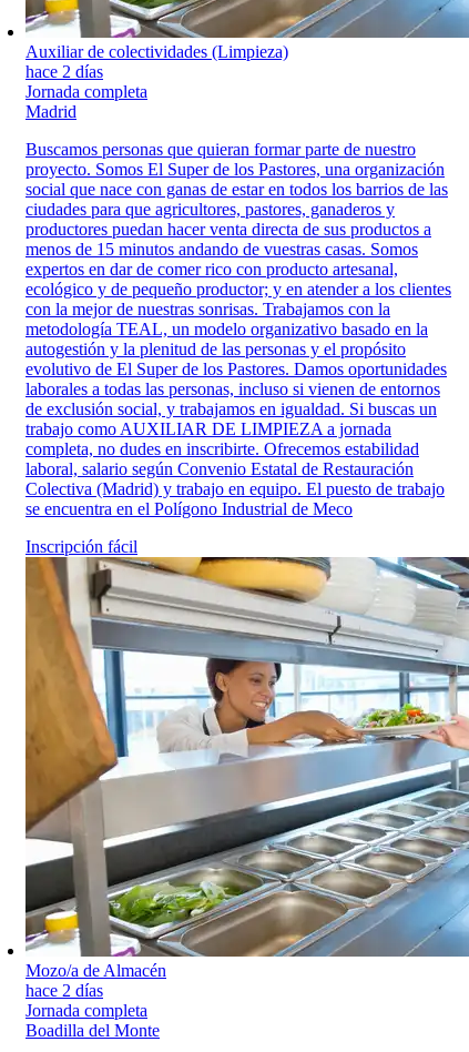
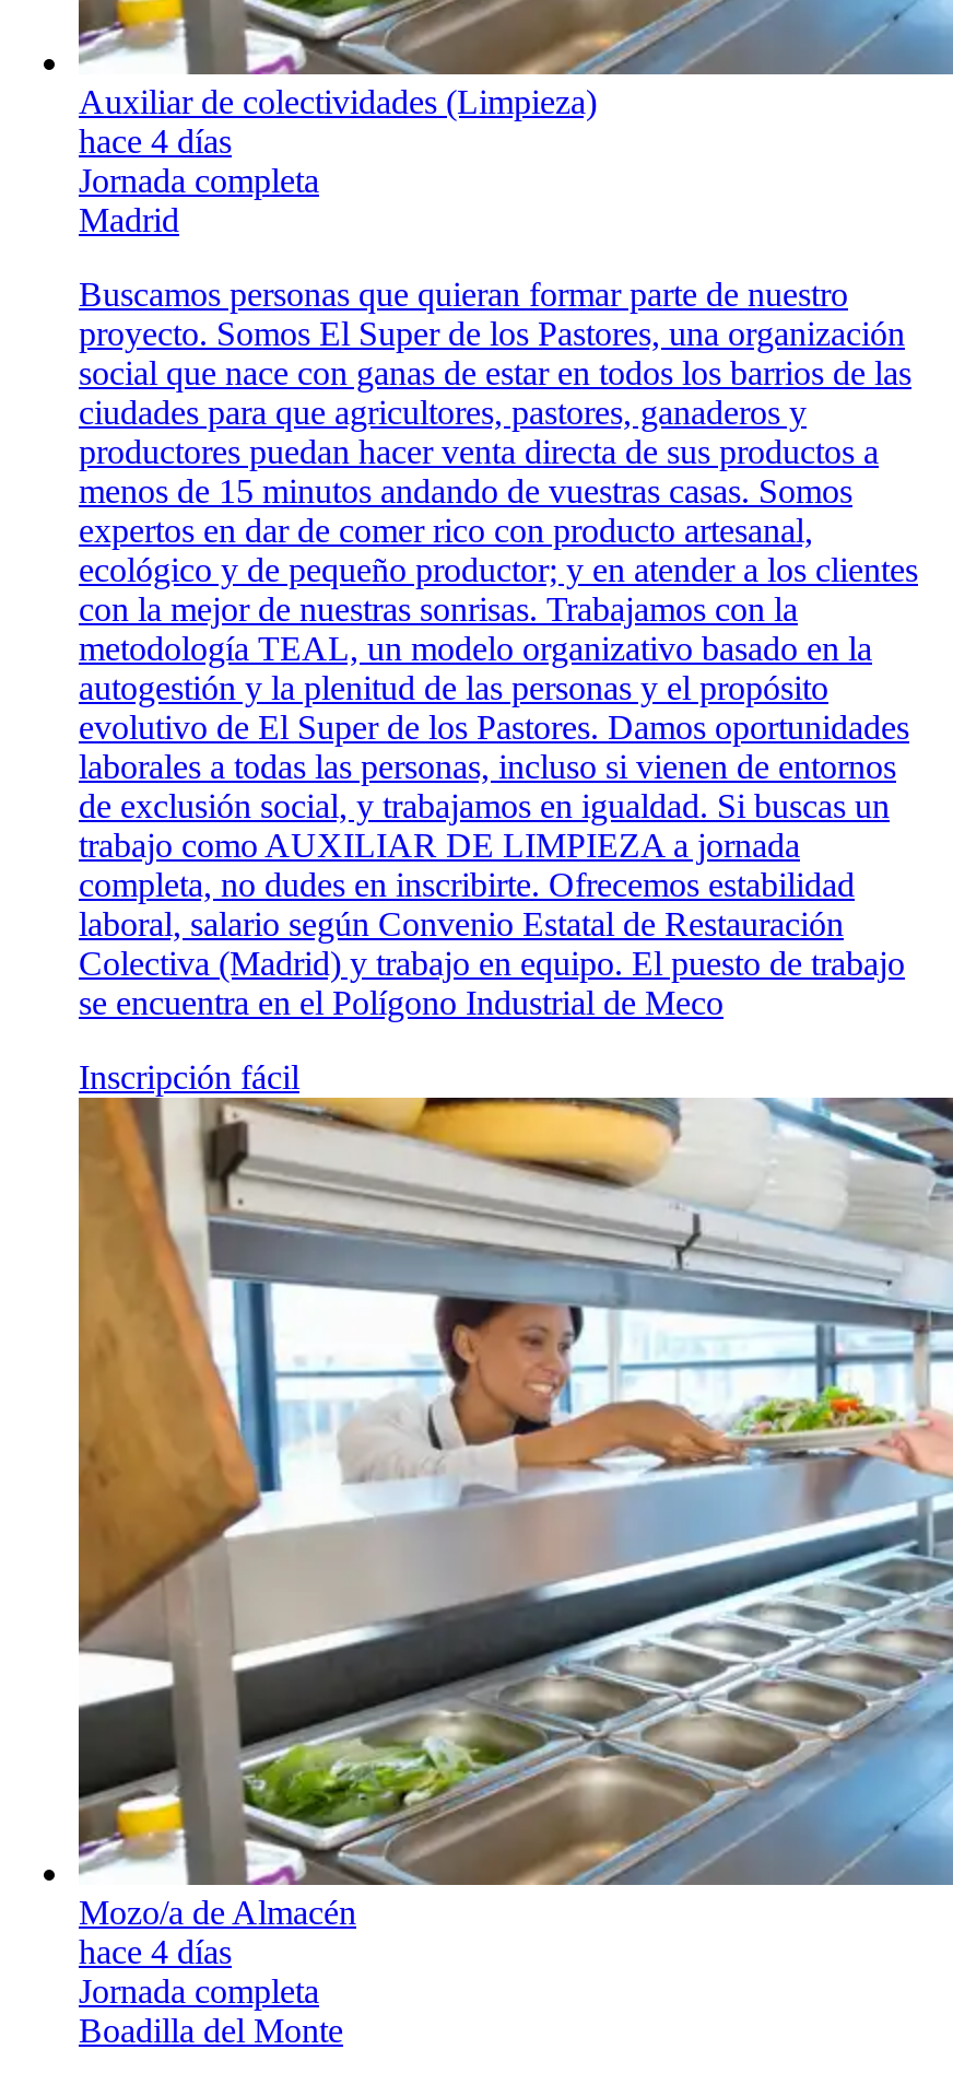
[26,62,103,81] hace 2 días -> [79,122,232,159] hace 4 días
[26,981,103,1000] hace 2 días -> [79,1933,232,1970] hace 4 días

